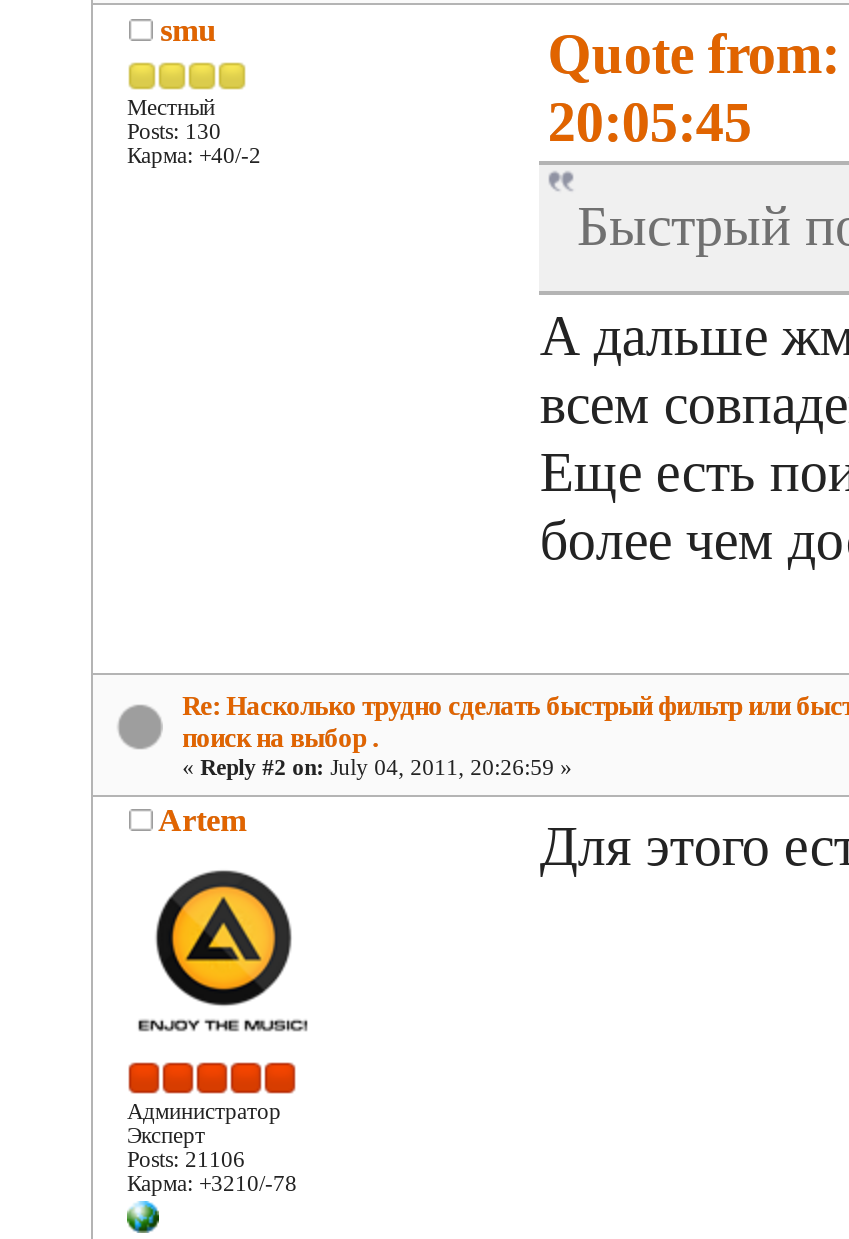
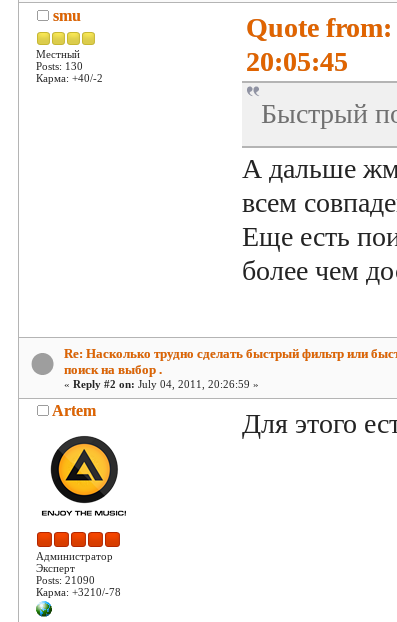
[127,1146,245,1170] Posts: 21106 -> [36,573,95,585] Posts: 21090

